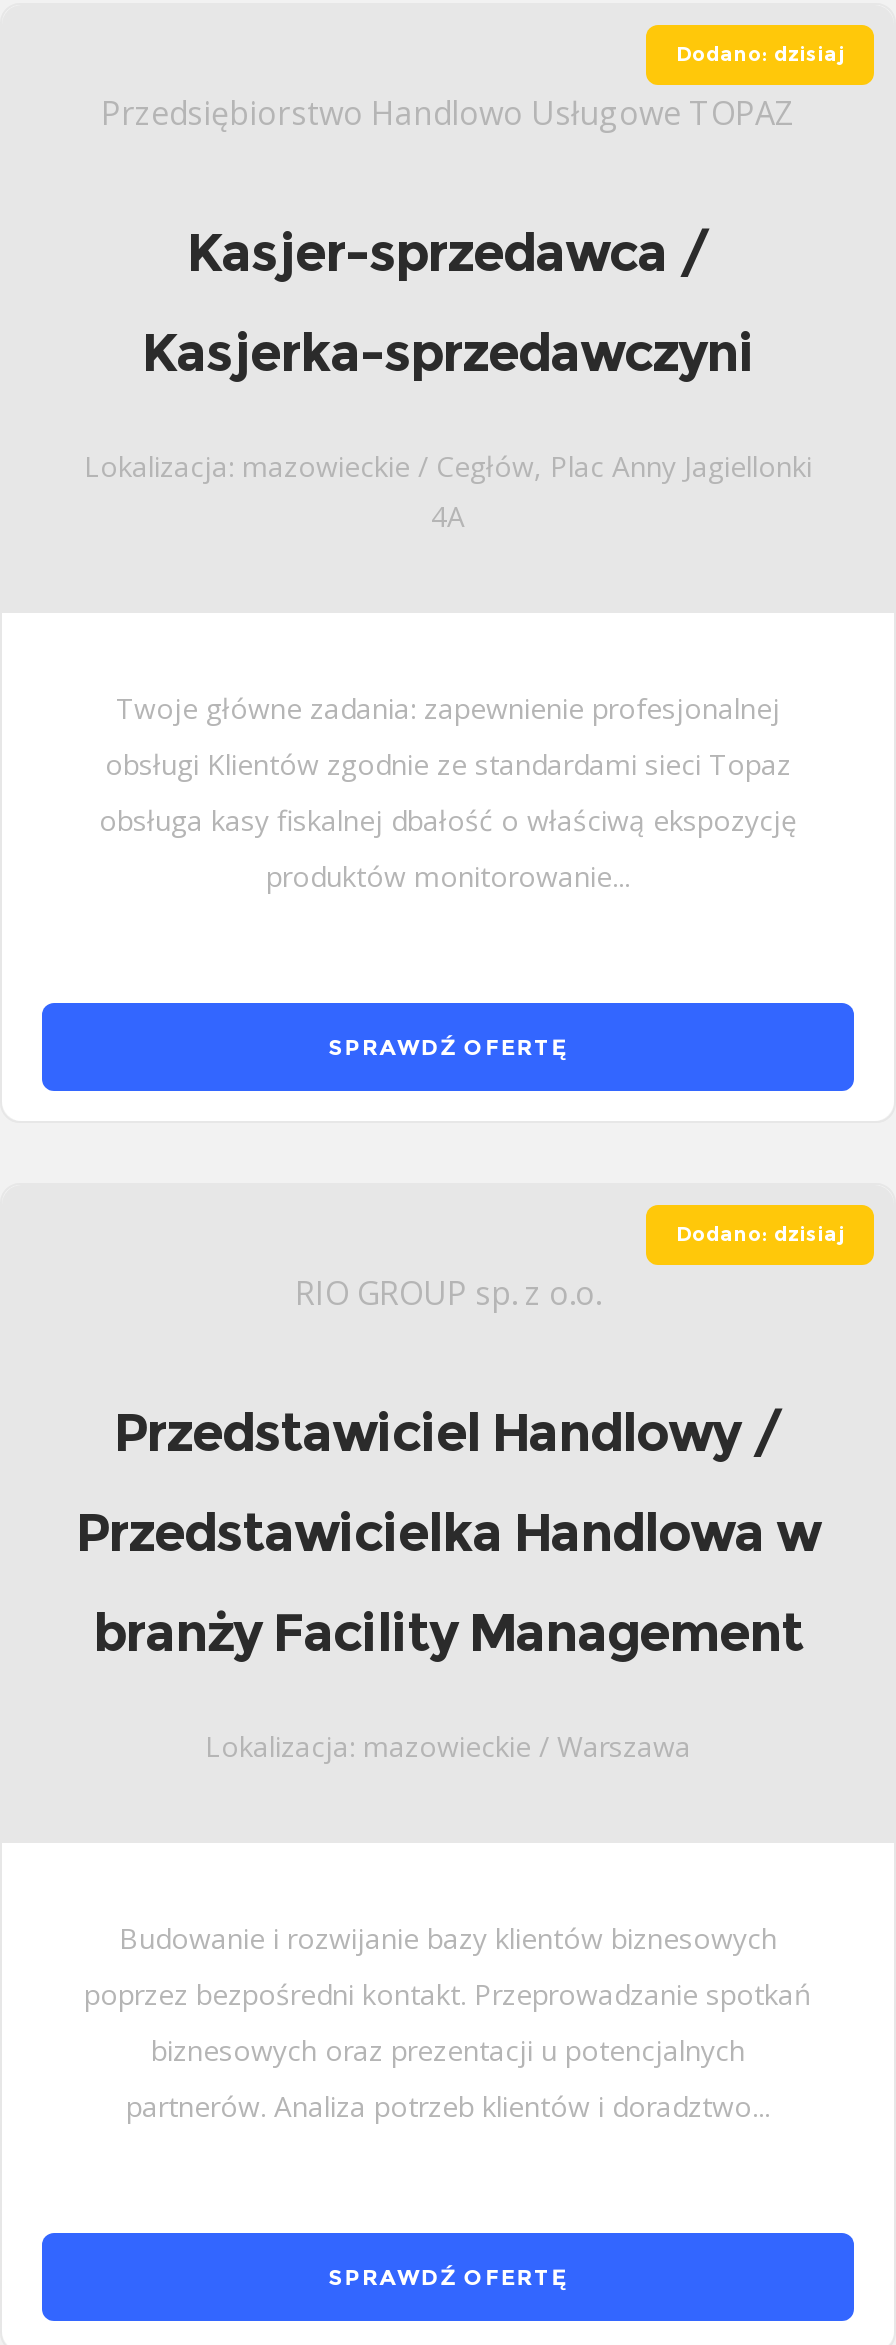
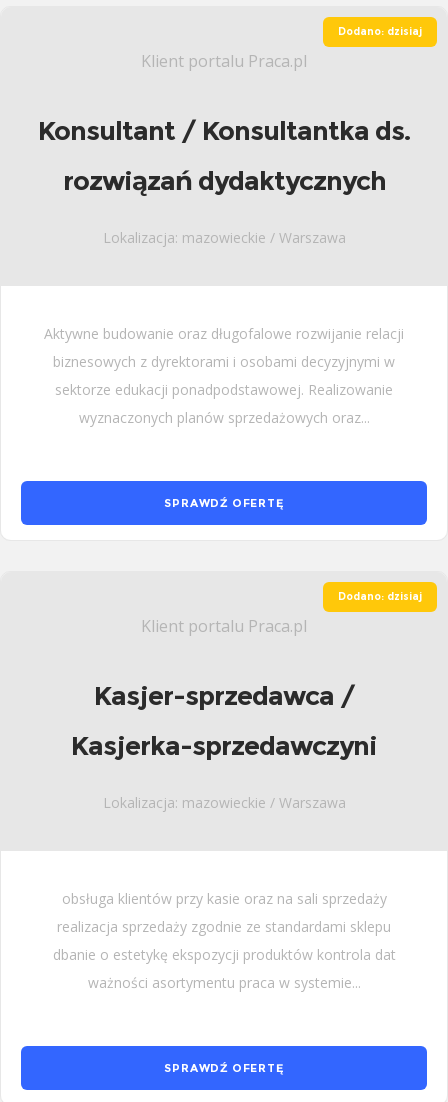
none -> [38,115,410,147] Konsultant / Konsultantka ds.
none -> [62,165,385,197] rozwiązań dydaktycznych
[101,91,795,135] Przedsiębiorstwo Handlowo Usługowe TOPAZ -> [141,50,307,72] Klient portalu Praca.pl
moved [187,221,709,285] -> [93,680,354,712]: Kasjer-sprzedawca /
moved [142,321,754,385] -> [71,730,377,762]: Kasjerka-sprzedawczyni
[84,447,812,535] Lokalizacja: mazowieckie / Cegłów, Plac Anny Jagiellonki | 4A -> [102,228,345,247] Lokalizacja: mazowieckie / Warszawa
[116,689,780,727] Twoje główne zadania: zapewnienie profesjonalnej -> [44,324,404,343] Aktywne budowanie oraz długofalowe rozwijanie relacji
[105,745,791,783] obsługi Klientów zgodnie ze standardami sieci Topaz -> [53,352,395,371] biznesowych z dyrektorami i osobami decyzyjnymi w
[99,801,797,839] obsługa kasy fiskalnej dbałość o właściwą ekspozycję -> [55,380,393,399] sektorze edukacji ponadpodstawowej. Realizowanie
[266,857,630,895] produktów monitorowanie... -> [78,408,369,427] wyznaczonych planów sprzedażowych oraz...
[76,1271,820,1665] RIO GROUP sp. z o.o. | Przedstawiciel Handlowy / | Przedstawicielka Handlowa w | branży Facility Management -> [141,615,307,637] Klient portalu Praca.pl
[119,1919,777,1957] Budowanie i rozwijanie bazy klientów biznesowych -> [61,889,386,908] obsługa klientów przy kasie oraz na sali sprzedaży
[84,1975,812,2013] poprzez bezpośredni kontakt. Przeprowadzanie spotkań -> [57,917,391,936] realizacja sprzedaży zgodnie ze standardami sklepu
[151,2031,745,2069] biznesowych oraz prezentacji u potencjalnych -> [52,945,395,964] dbanie o estetykę ekspozycji produktów kontrola dat
[126,2087,770,2125] partnerów. Analiza potrzeb klientów i doradztwo... -> [87,973,360,992] ważności asortymentu praca w systemie...

